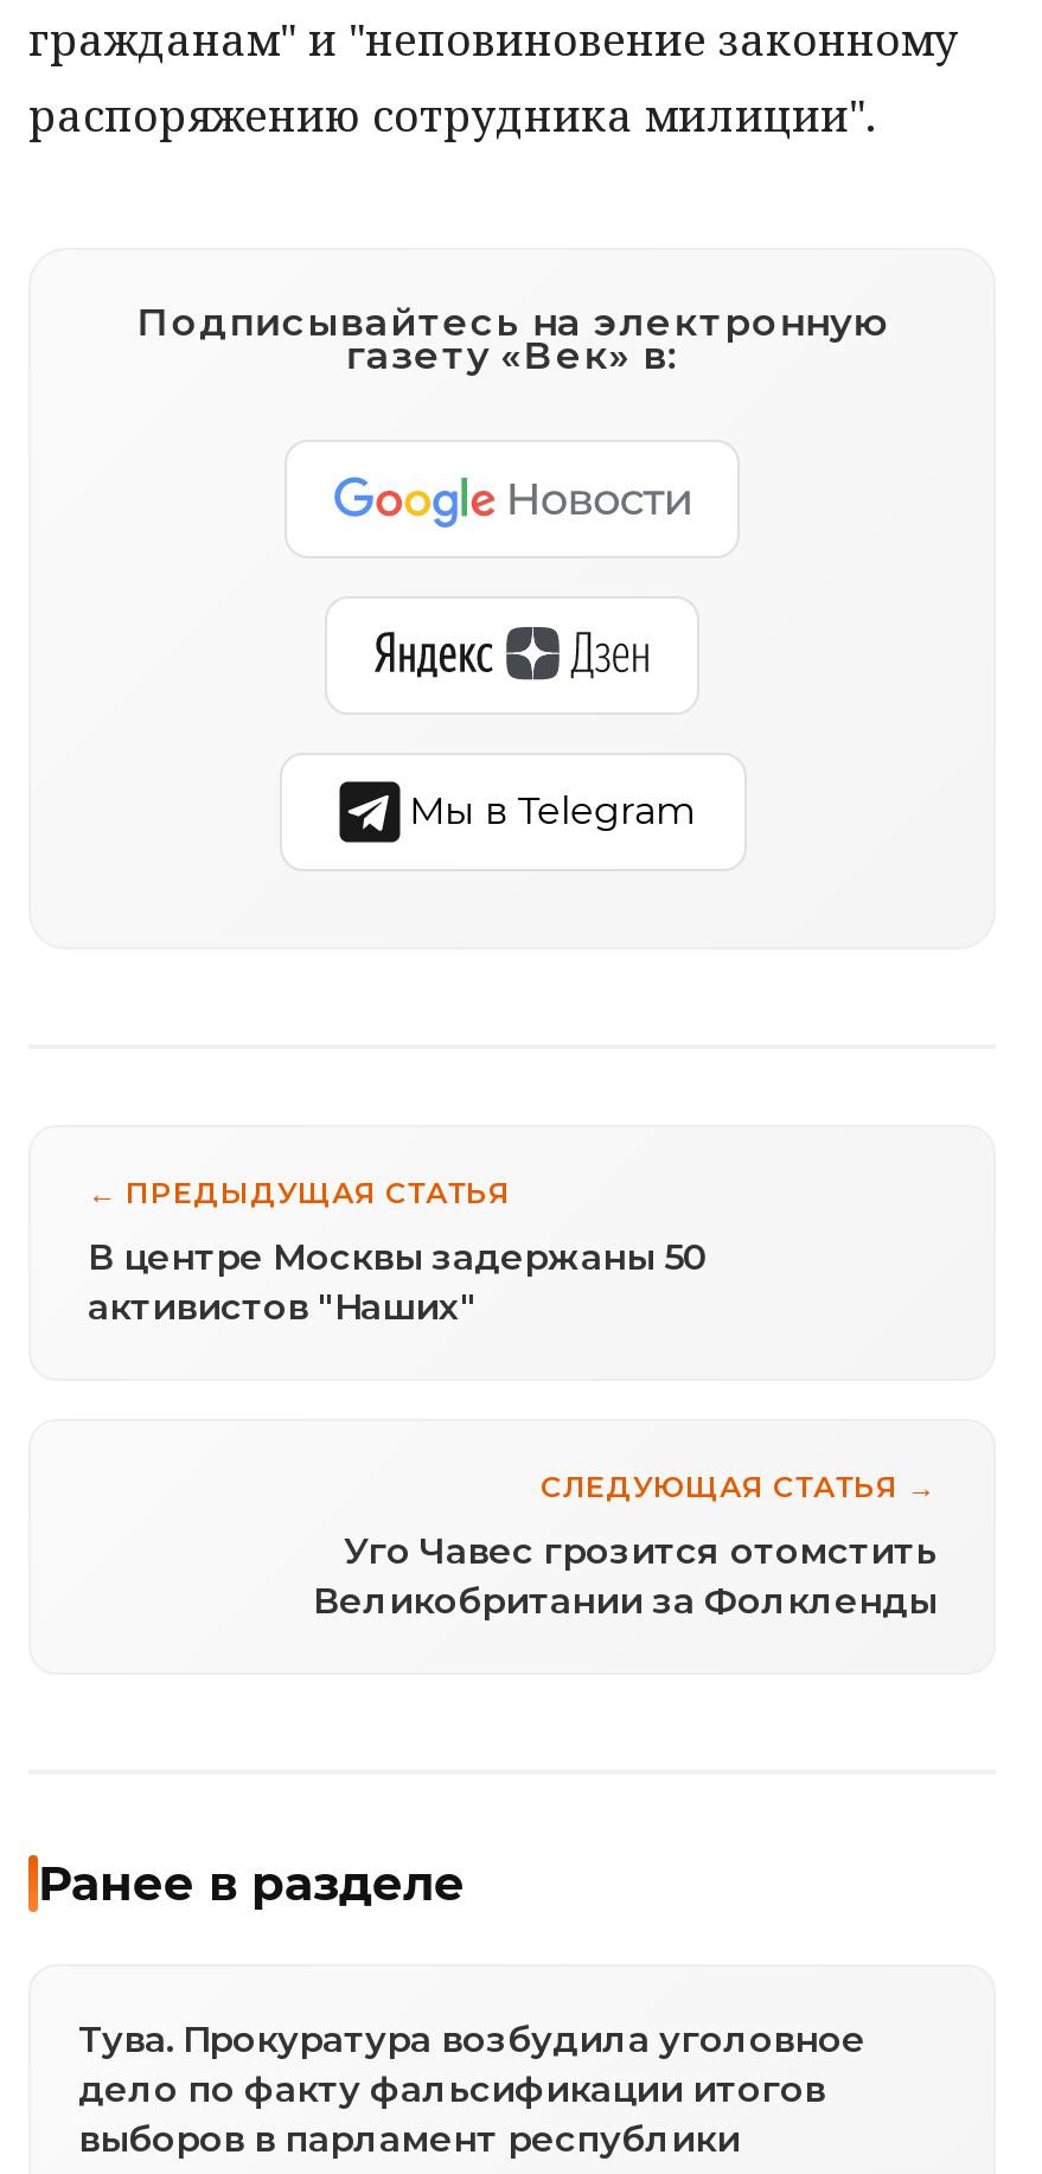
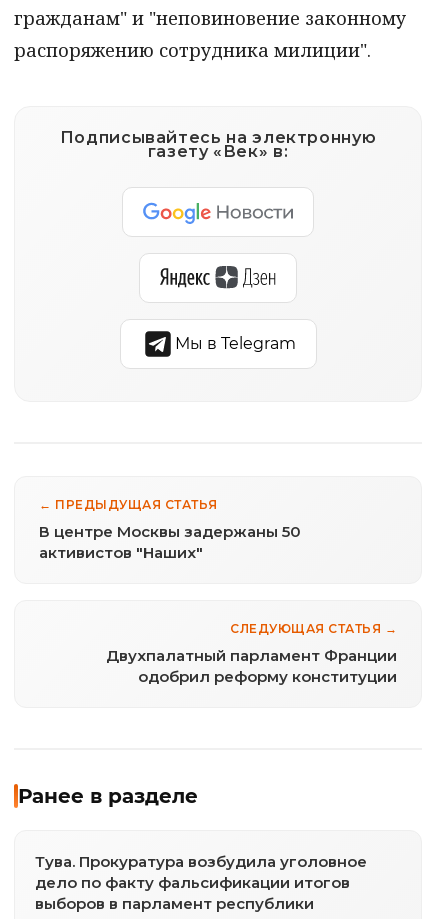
[313,1527,936,1622] Уго Чавес грозится отомстить | Великобритании за Фолкленды -> [106,646,397,686] Двухпалатный парламент Франции | одобрил реформу конституции

